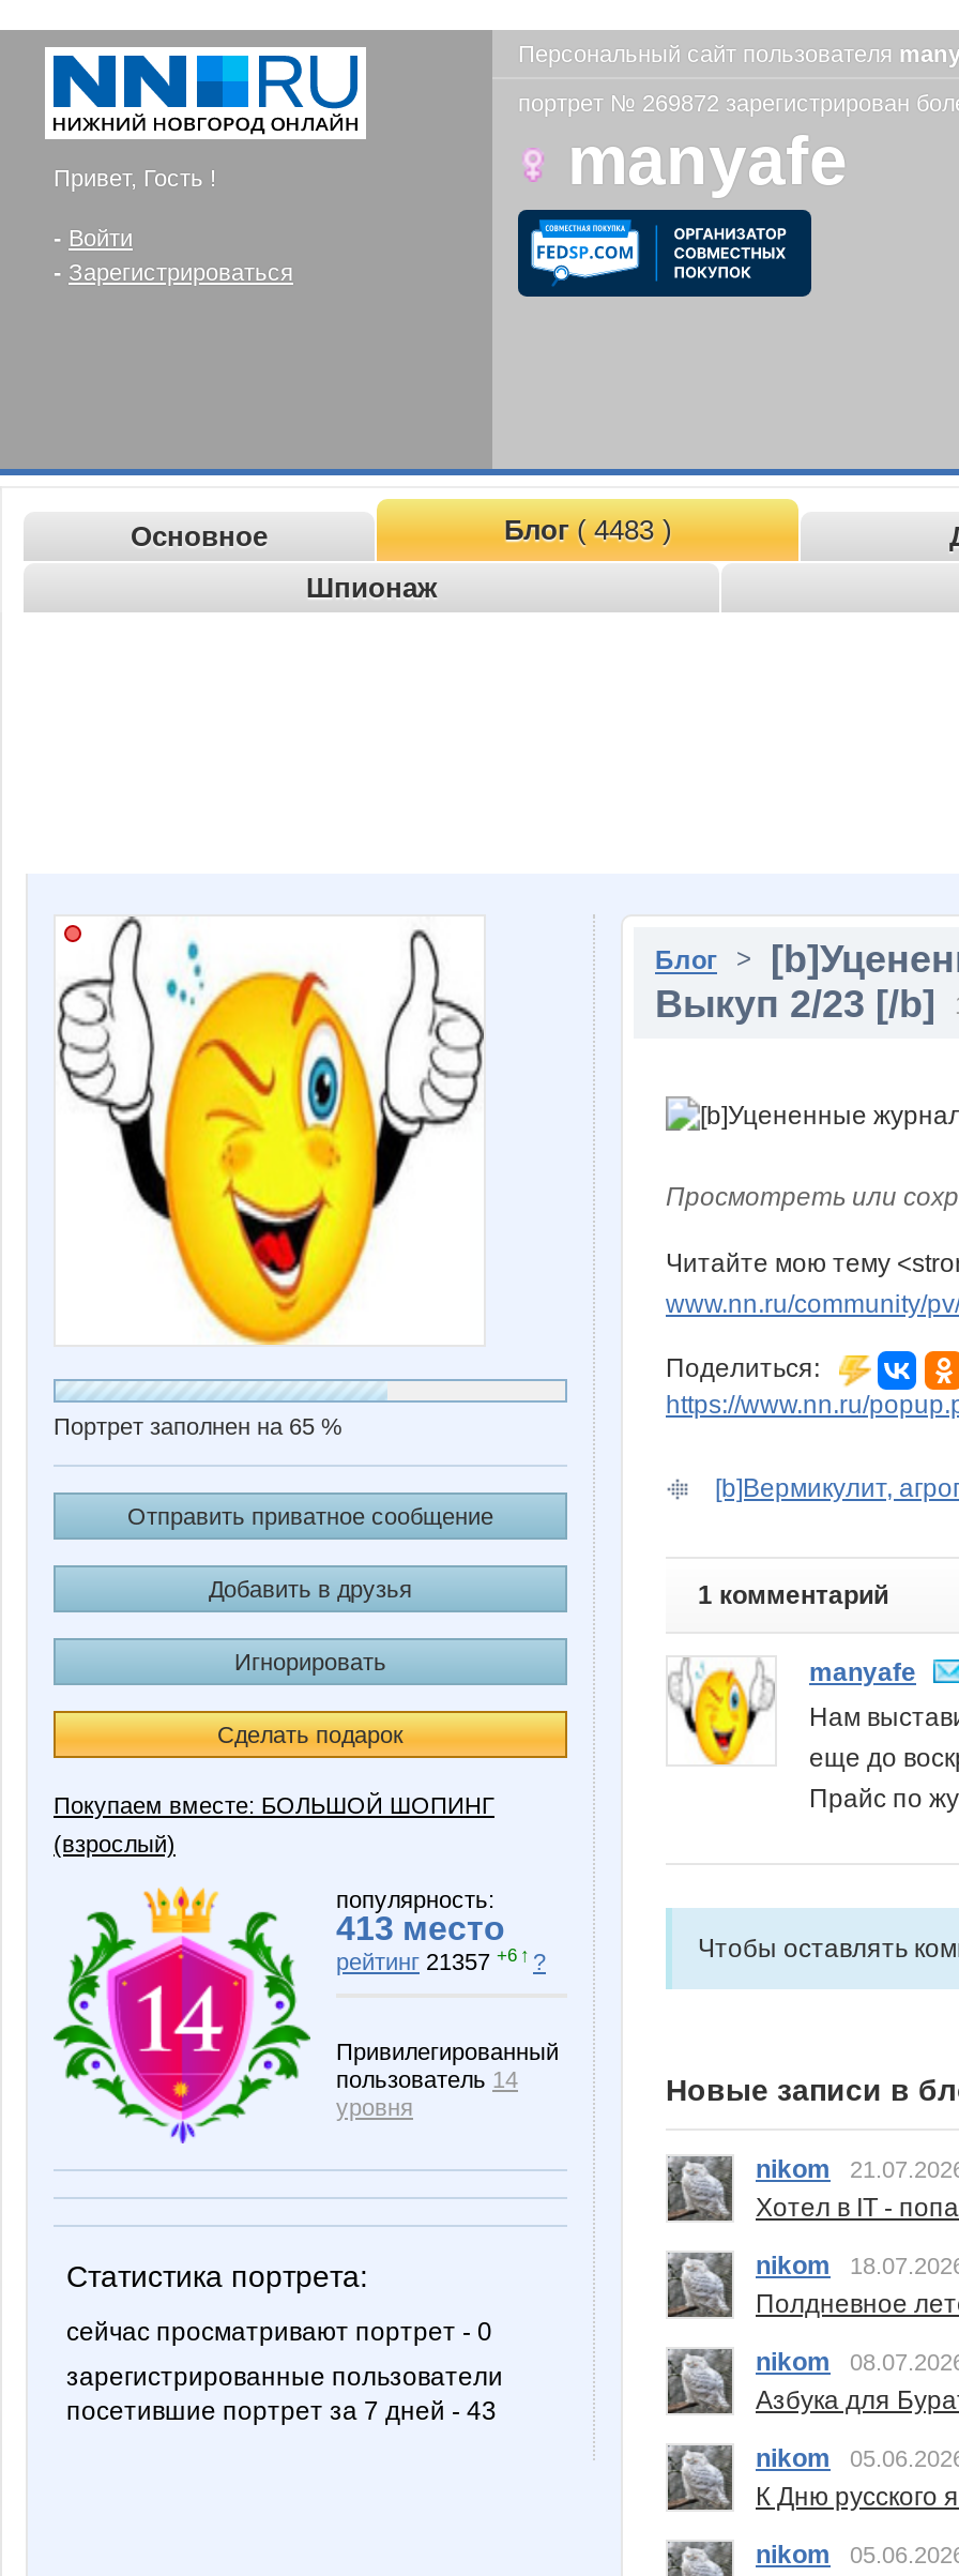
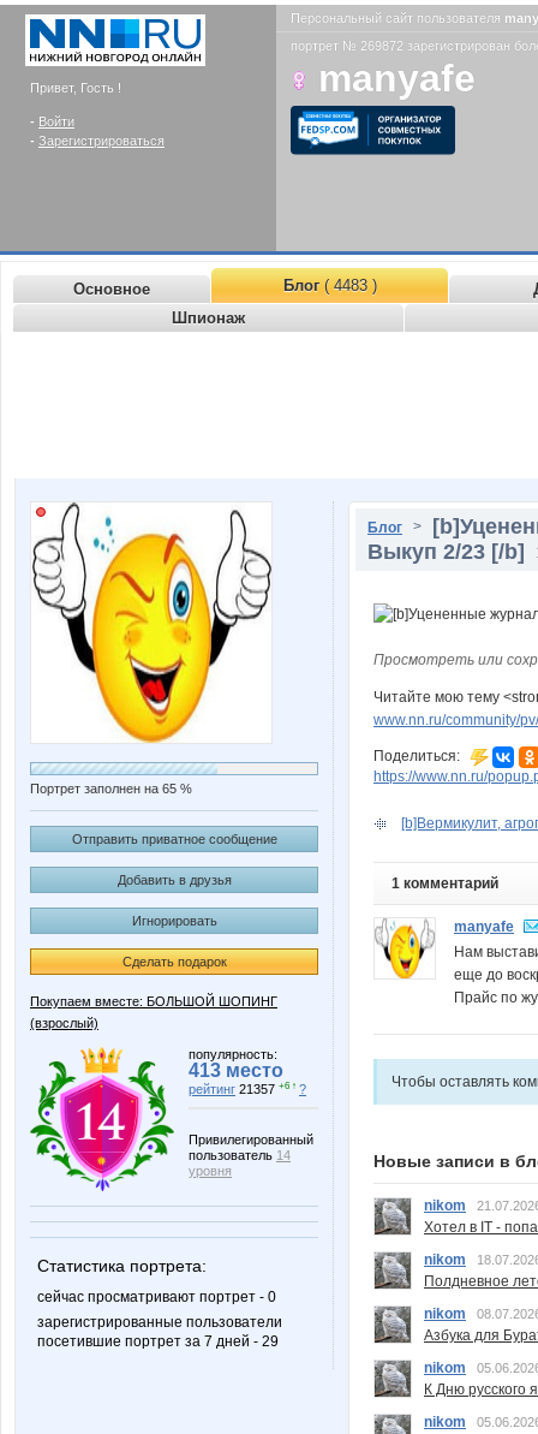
[66,2396,497,2426] посетившие портрет за 7 дней - 43 -> [37,1333,279,1350] посетившие портрет за 7 дней - 29

